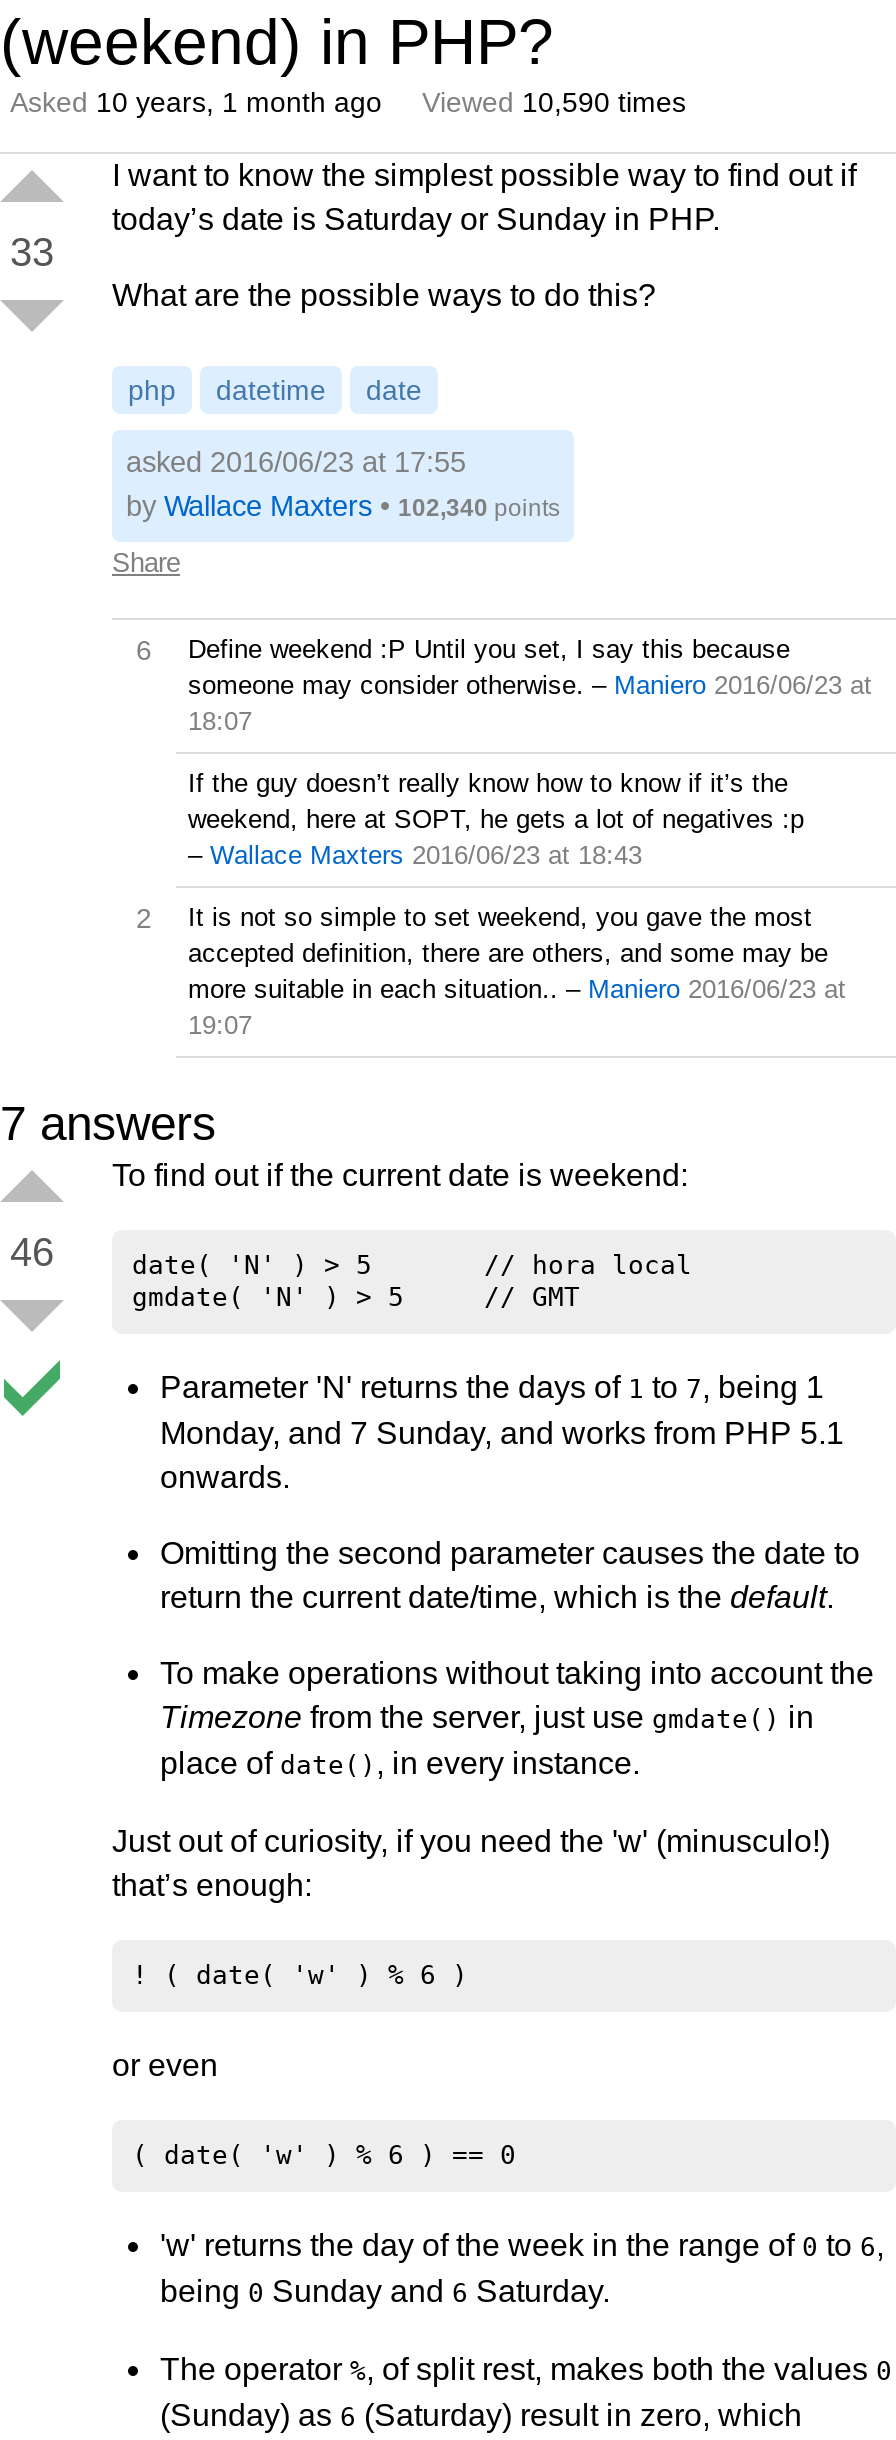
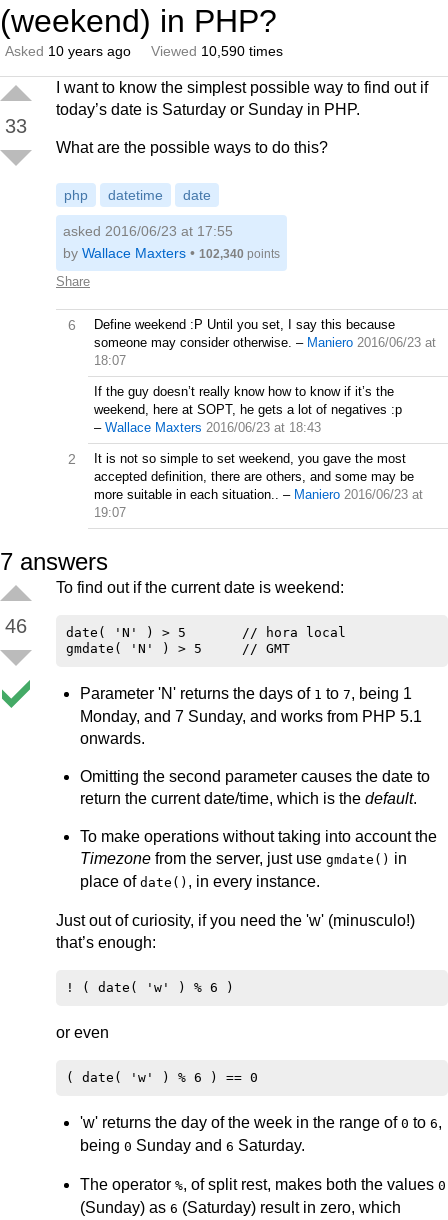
[10,86,382,118] Asked 10 years, 1 month ago -> [5,43,131,59] Asked 10 years ago

